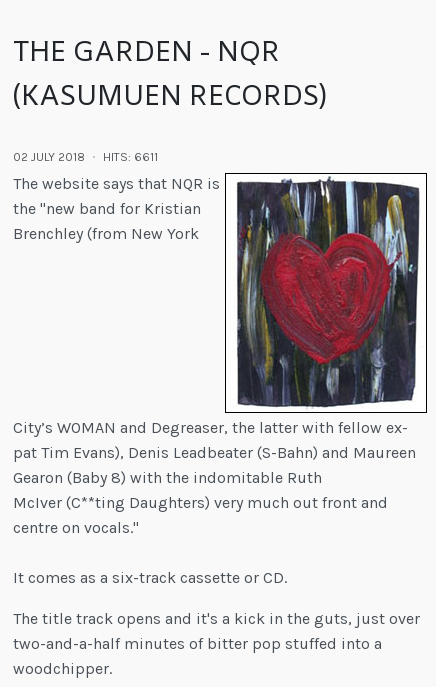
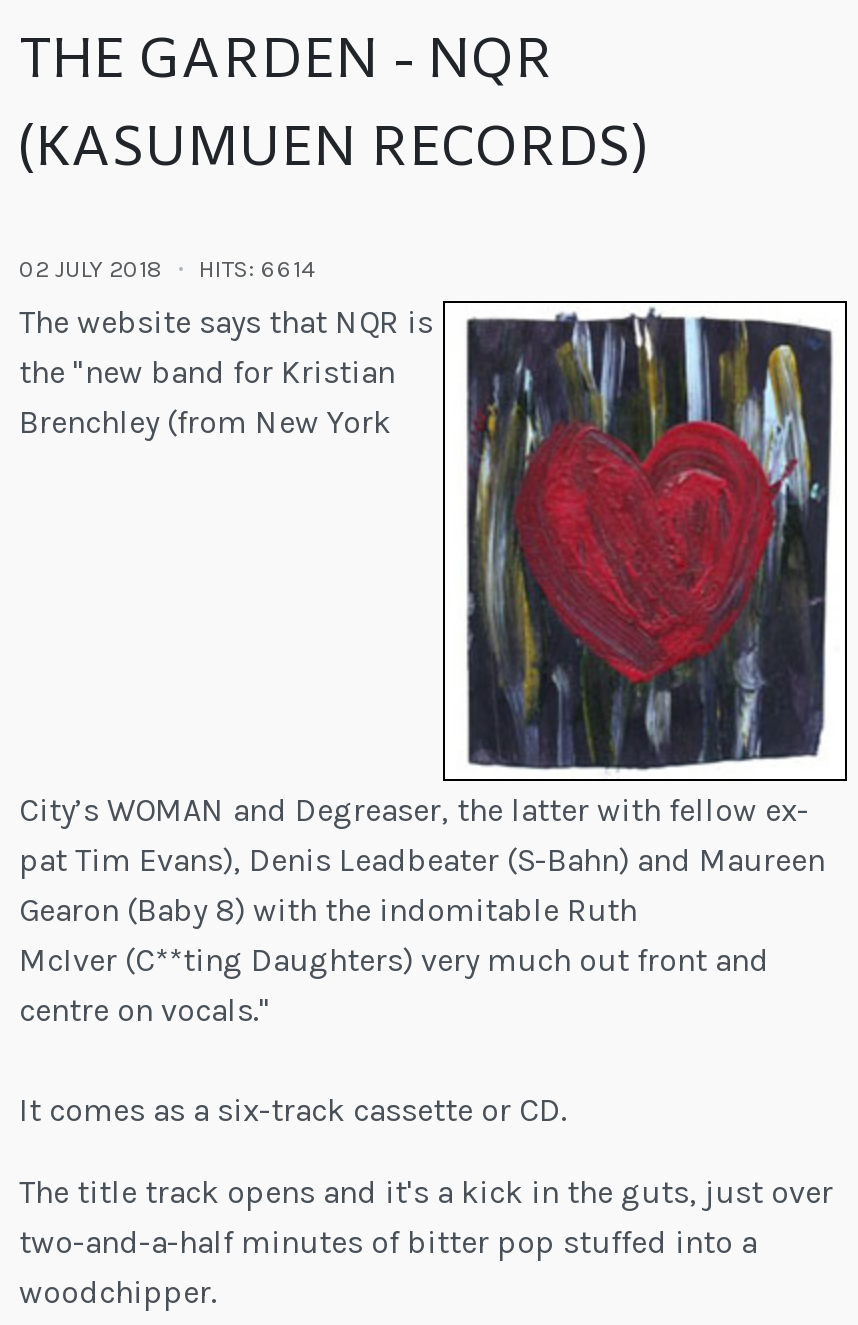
[13,150,158,164] 02 JULY 2018 HITS: 6611 -> [19,255,315,283] 02 JULY 2018 HITS: 6614

